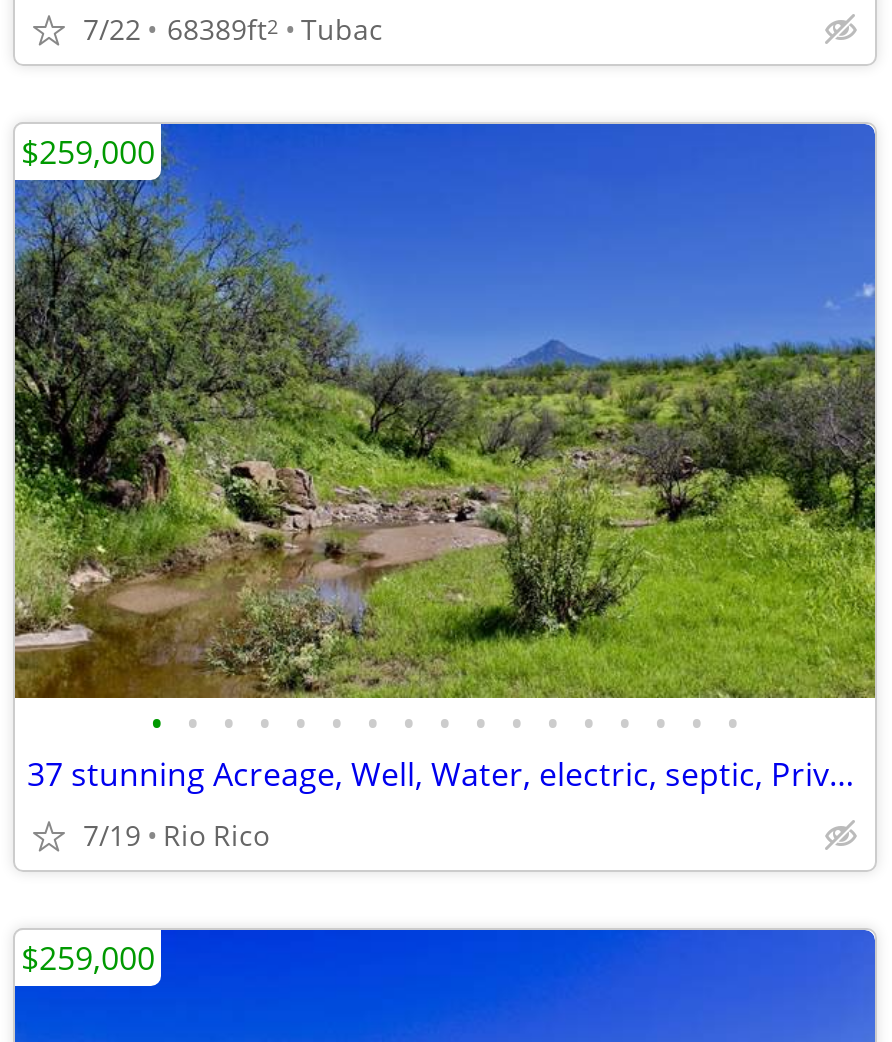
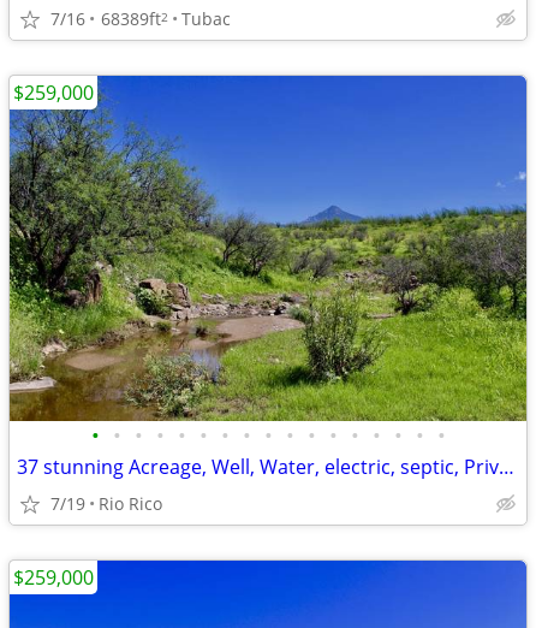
[83,9,383,47] 7/22 68389ft2 Tubac -> [50,7,231,29] 7/16 68389ft2 Tubac

